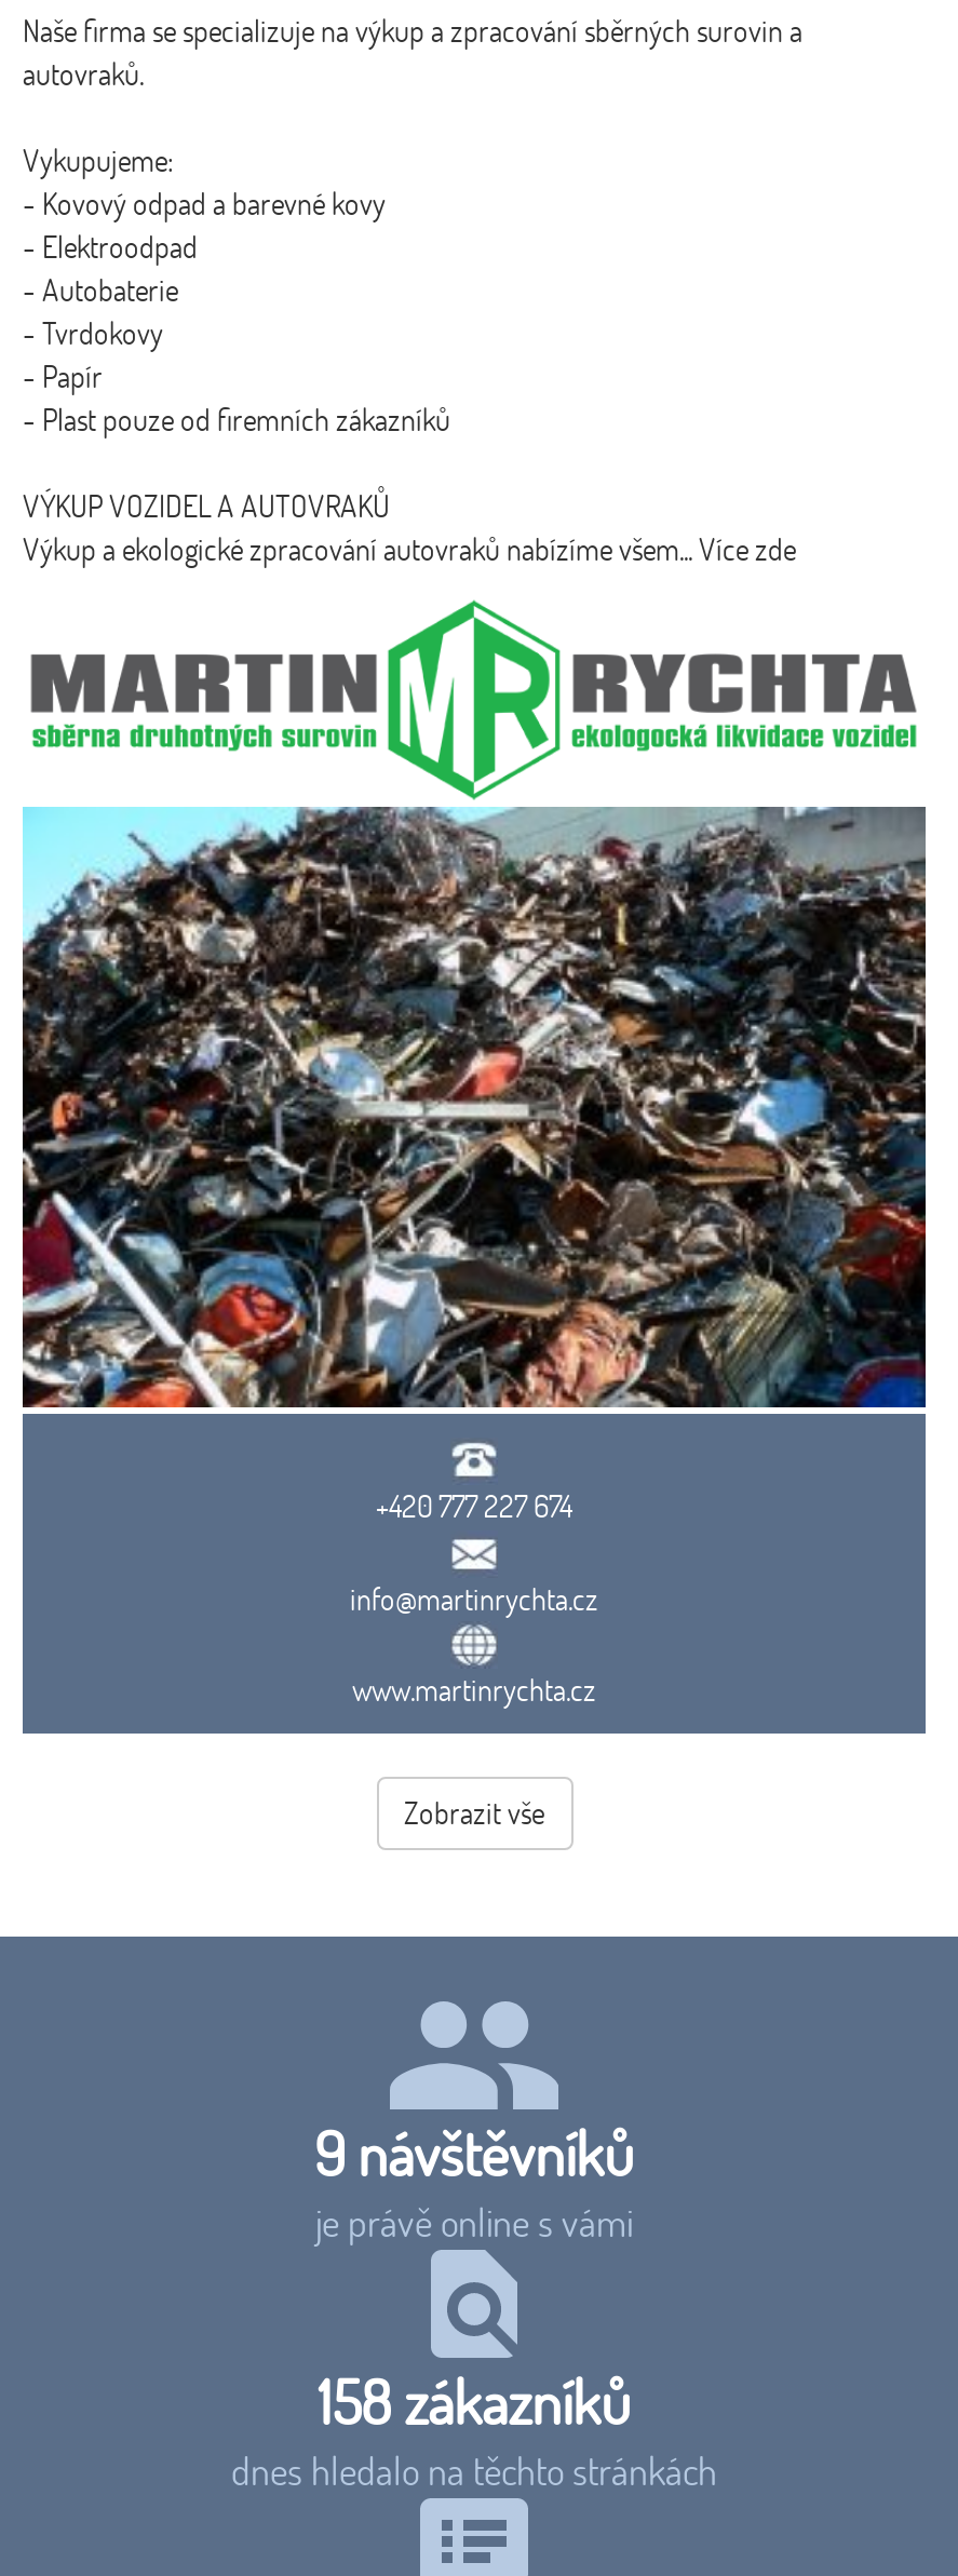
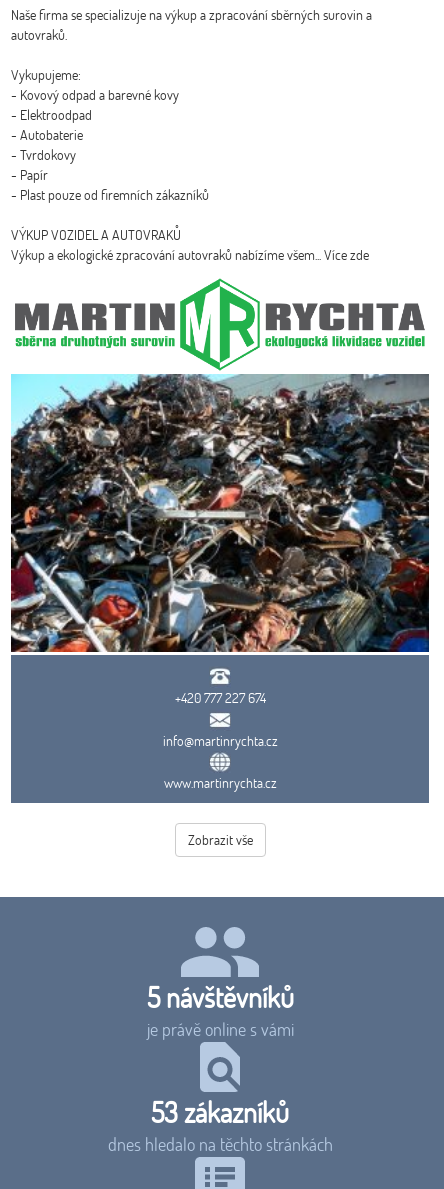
[314,2114,634,2192] 9 návštěvníků -> [146,979,293,1015] 5 návštěvníků
[318,2363,631,2441] 158 zákazníků -> [151,1094,289,1130] 53 zákazníků

